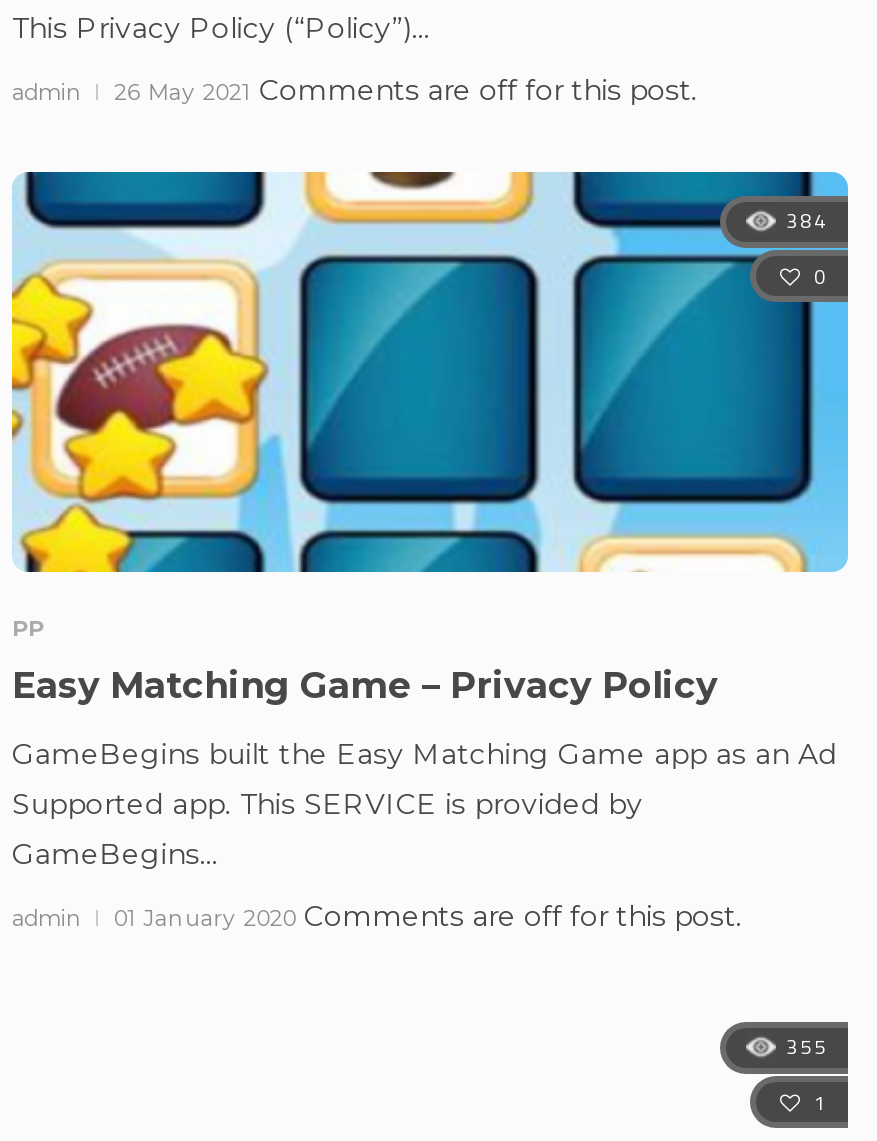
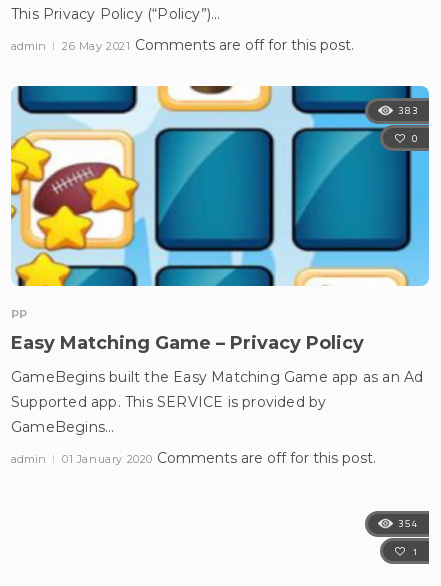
[786,206,828,236] 384 -> [398,103,419,118] 383
[786,1032,828,1062] 355 -> [398,516,419,531] 354

